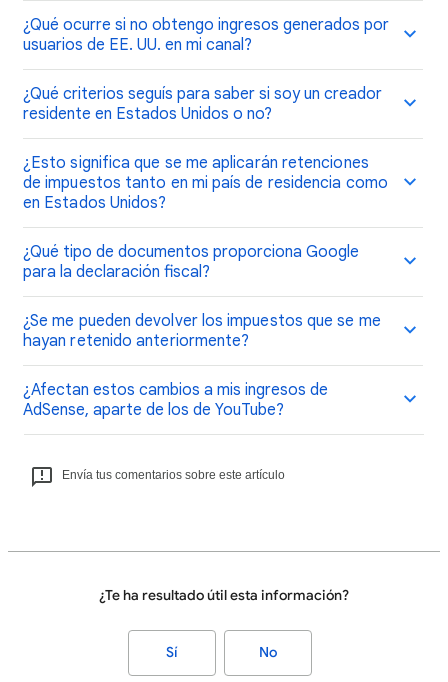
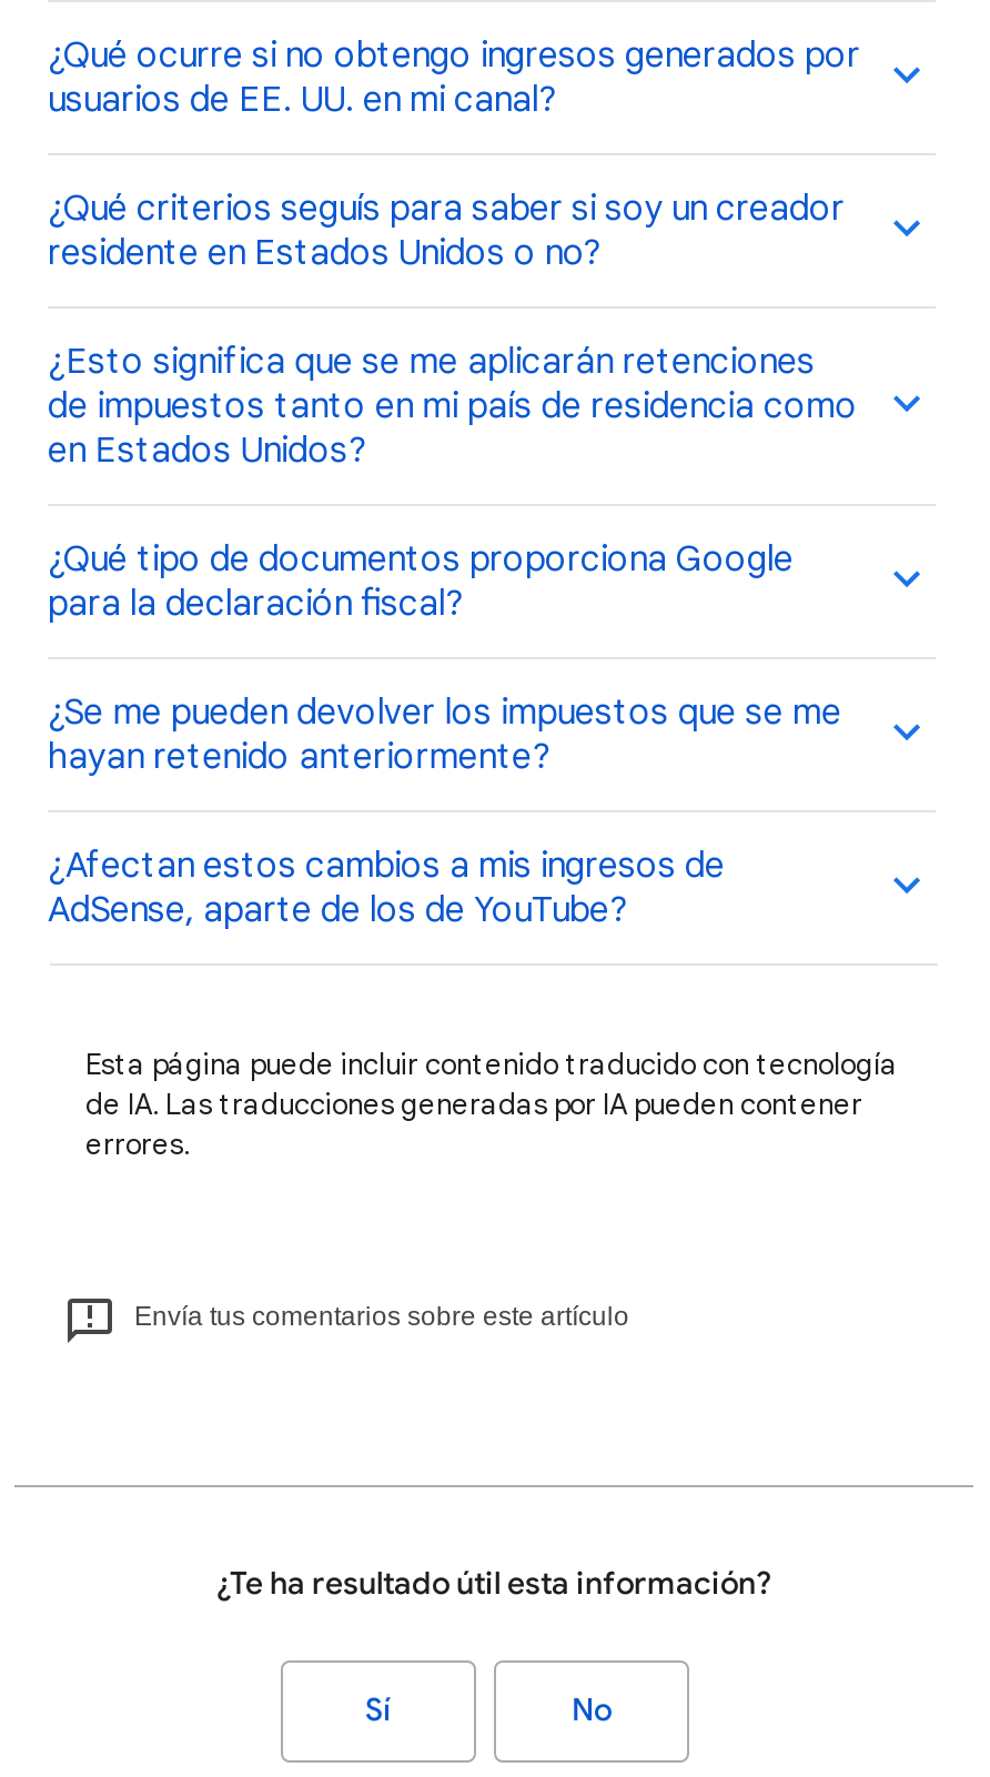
none -> [85,1045,898,1163] Esta página puede incluir contenido traducido con tecnología | de IA. Las traducciones generadas por IA pueden contener | errores.

